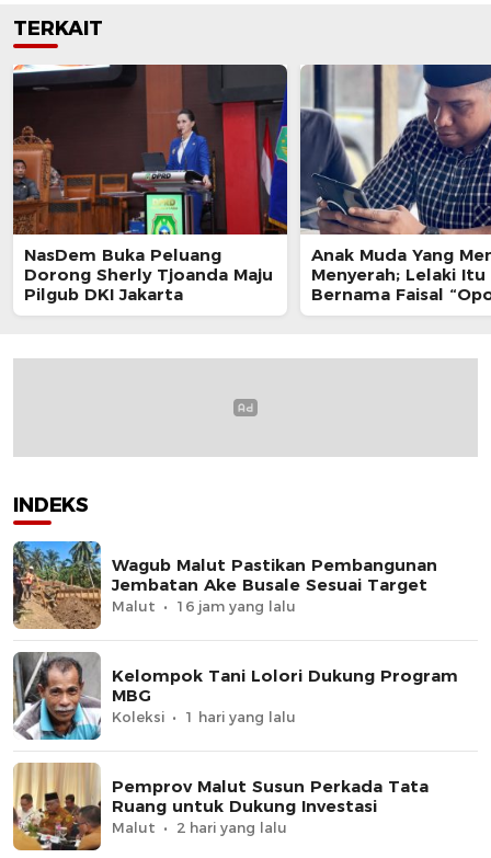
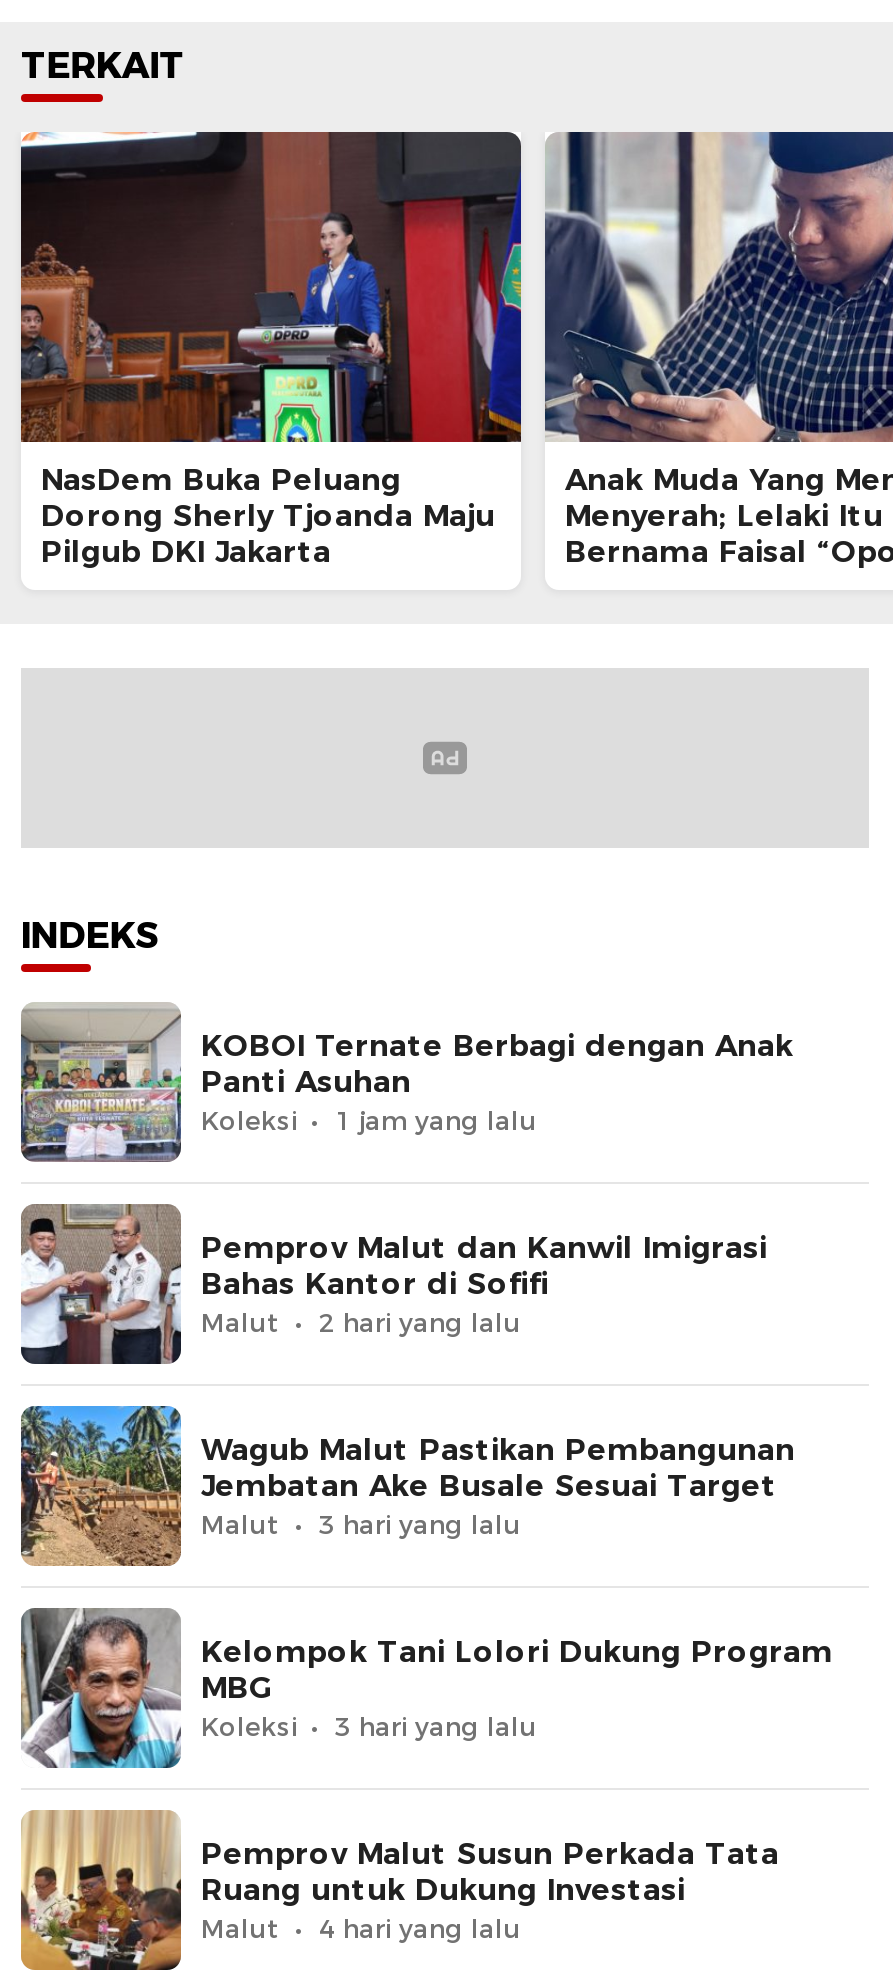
none -> [21,1004,793,1339] [image] | KOBOI Ternate Berbagi dengan Anak | Panti Asuhan | Koleksi | 1 jam yang lalu | Pemprov Malut dan Kanwil Imigrasi | Bahas Kantor di Sofifi | Malut
none -> [21,1204,179,1366] [image]
[176,598,296,615] 16 jam yang lalu -> [319,1509,521,1541] 3 hari yang lalu
[185,708,296,726] 1 hari yang lalu -> [335,1711,537,1743] 3 hari yang lalu
moved [176,819,287,836] -> [319,1307,521,1339]: 2 hari yang lalu
none -> [319,1913,521,1945] 4 hari yang lalu

